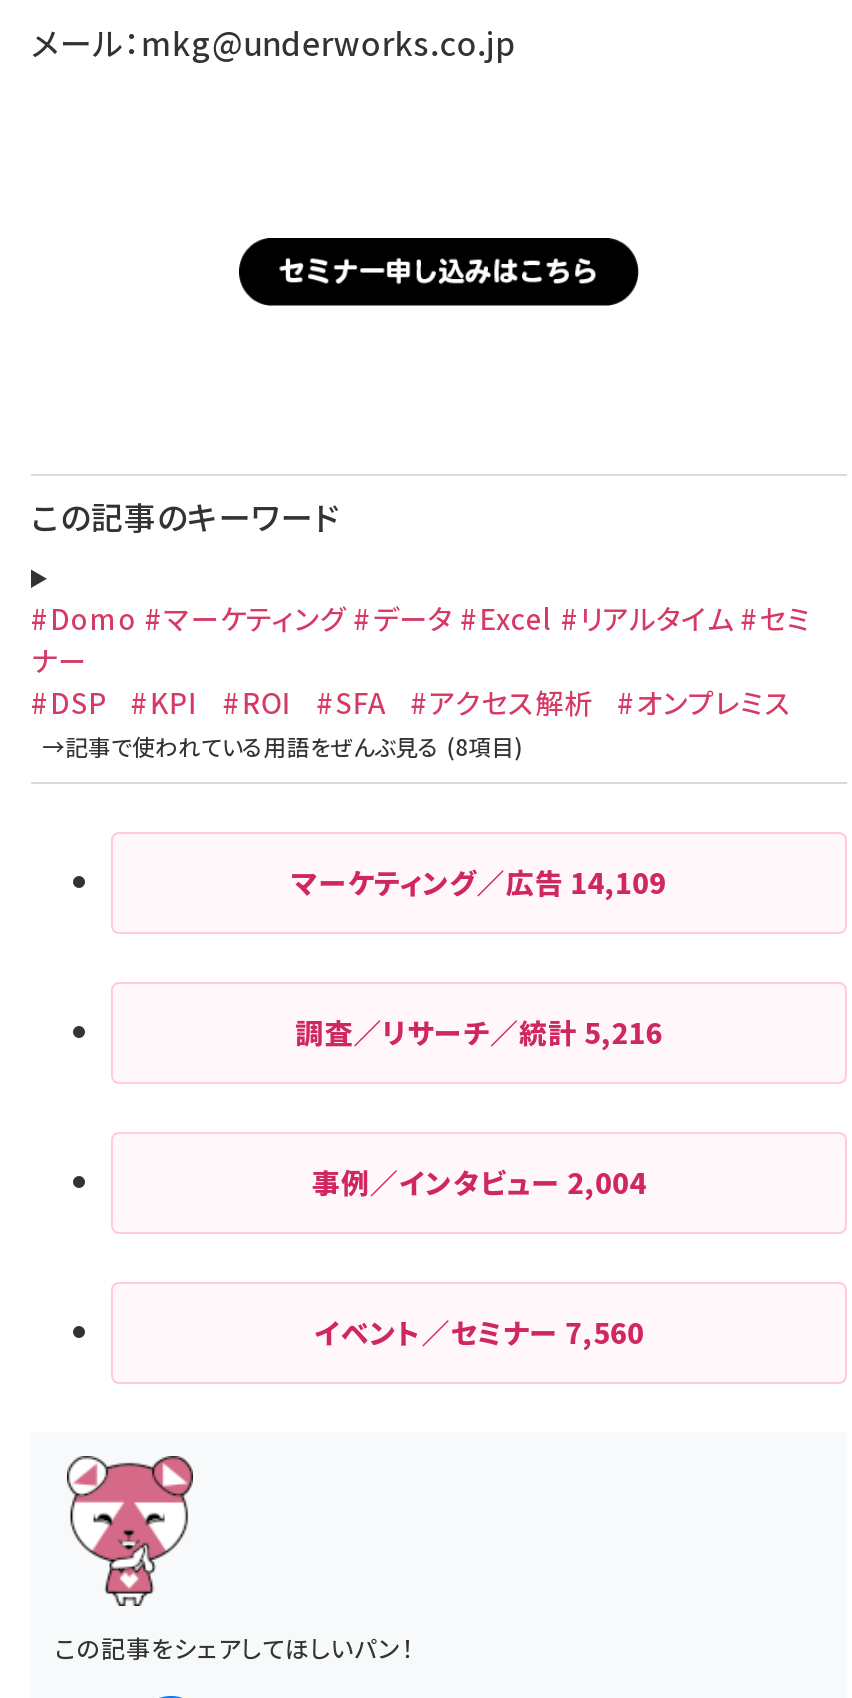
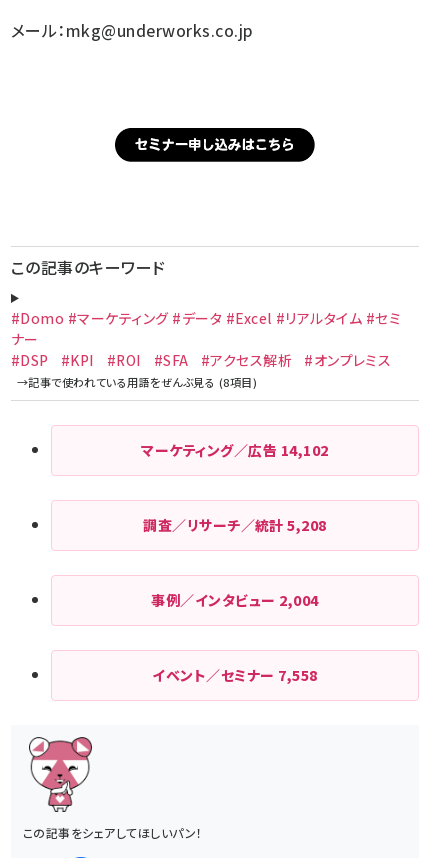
[292,862,666,902] マーケティング／広告14,109 -> [141,440,329,460] マーケティング／広告14,102
[295,1012,663,1052] 調査／リサーチ／統計5,216 -> [143,515,327,535] 調査／リサーチ／統計5,208
[314,1312,644,1352] イベント／セミナー7,560 -> [152,665,318,685] イベント／セミナー7,558

